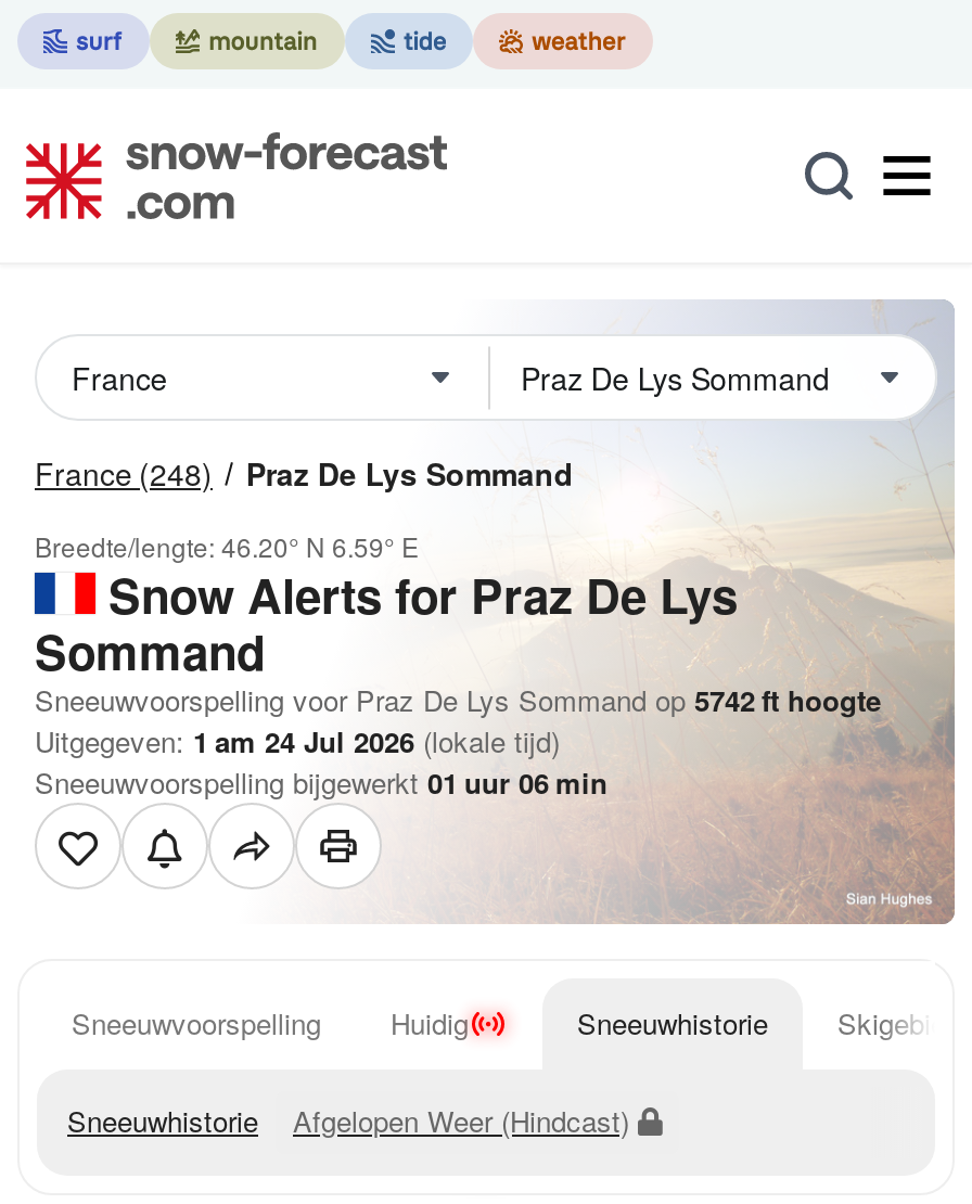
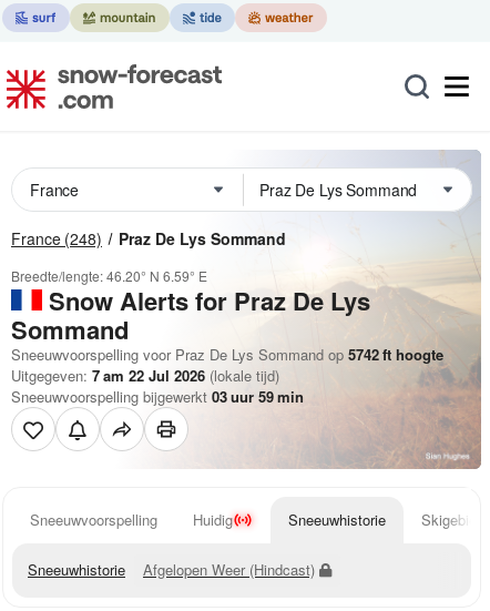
[35,720,560,761] Uitgegeven: 1 am 24 Jul 2026 (lokale tijd) -> [11,365,279,386] Uitgegeven: 7 am 22 Jul 2026 (lokale tijd)
[35,761,607,803] Sneeuwvoorspelling bijgewerkt 01 uur 06 min -> [11,386,304,407] Sneeuwvoorspelling bijgewerkt 03 uur 59 min

